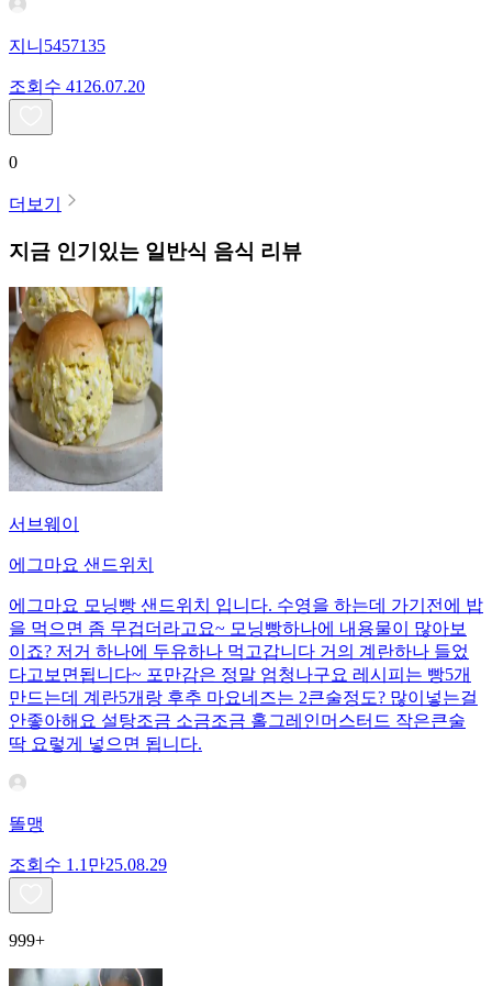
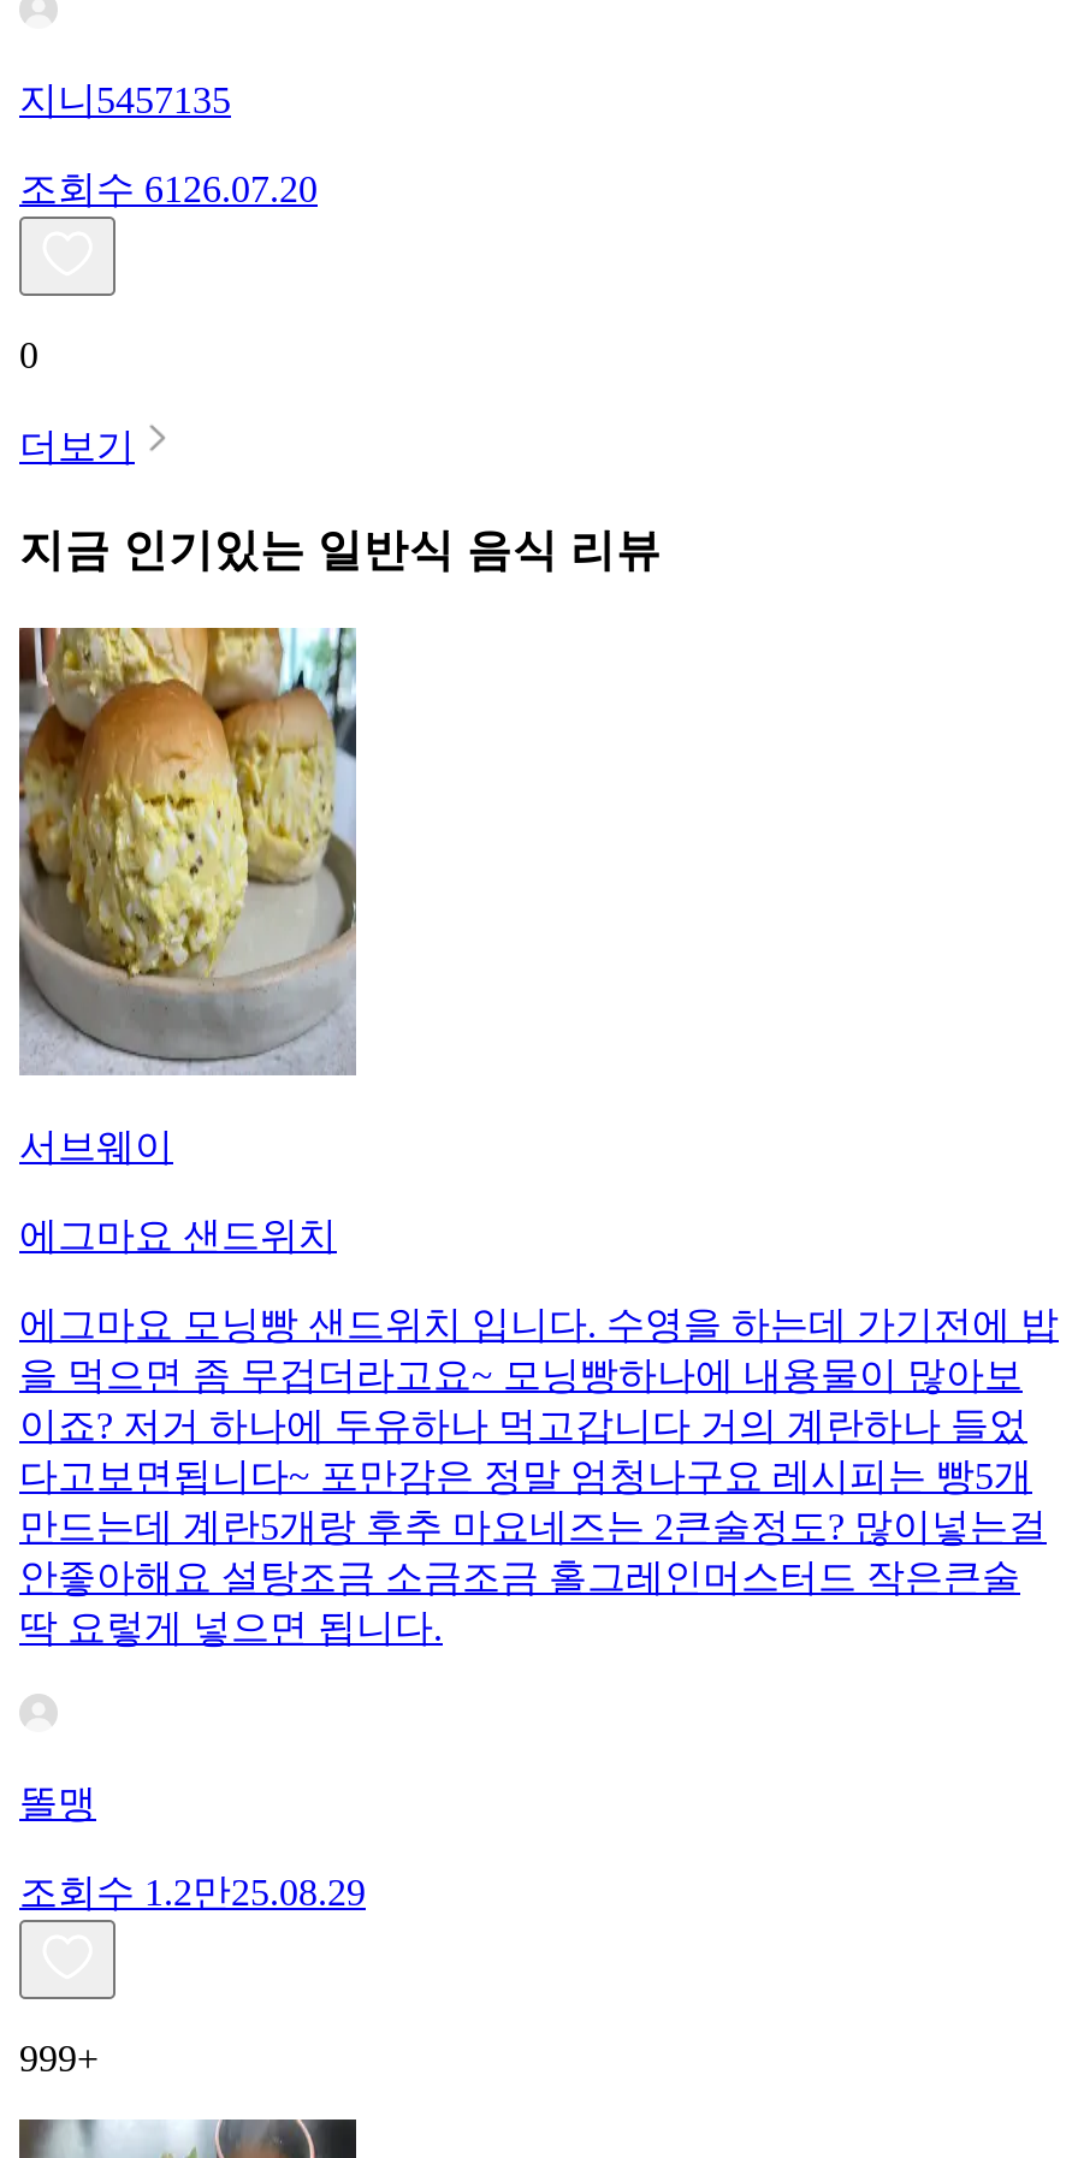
[9,77,145,96] 조회수 41 26.07.20 -> [19,169,318,210] 조회수 61 26.07.20
[9,855,167,874] 조회수 1.1만 25.08.29 -> [19,1871,366,1912] 조회수 1.2만 25.08.29

